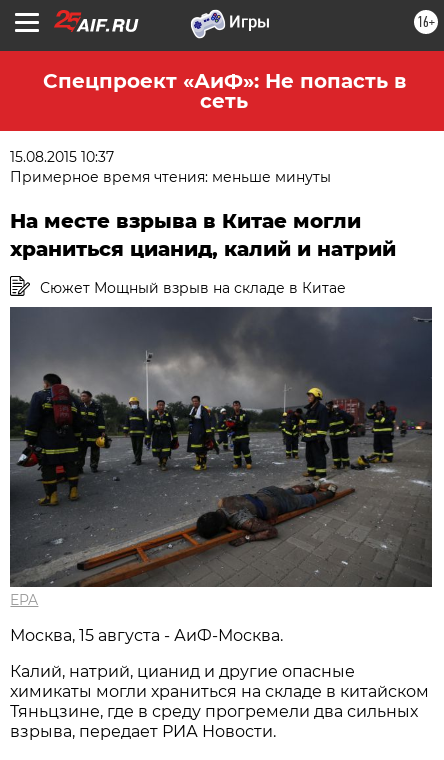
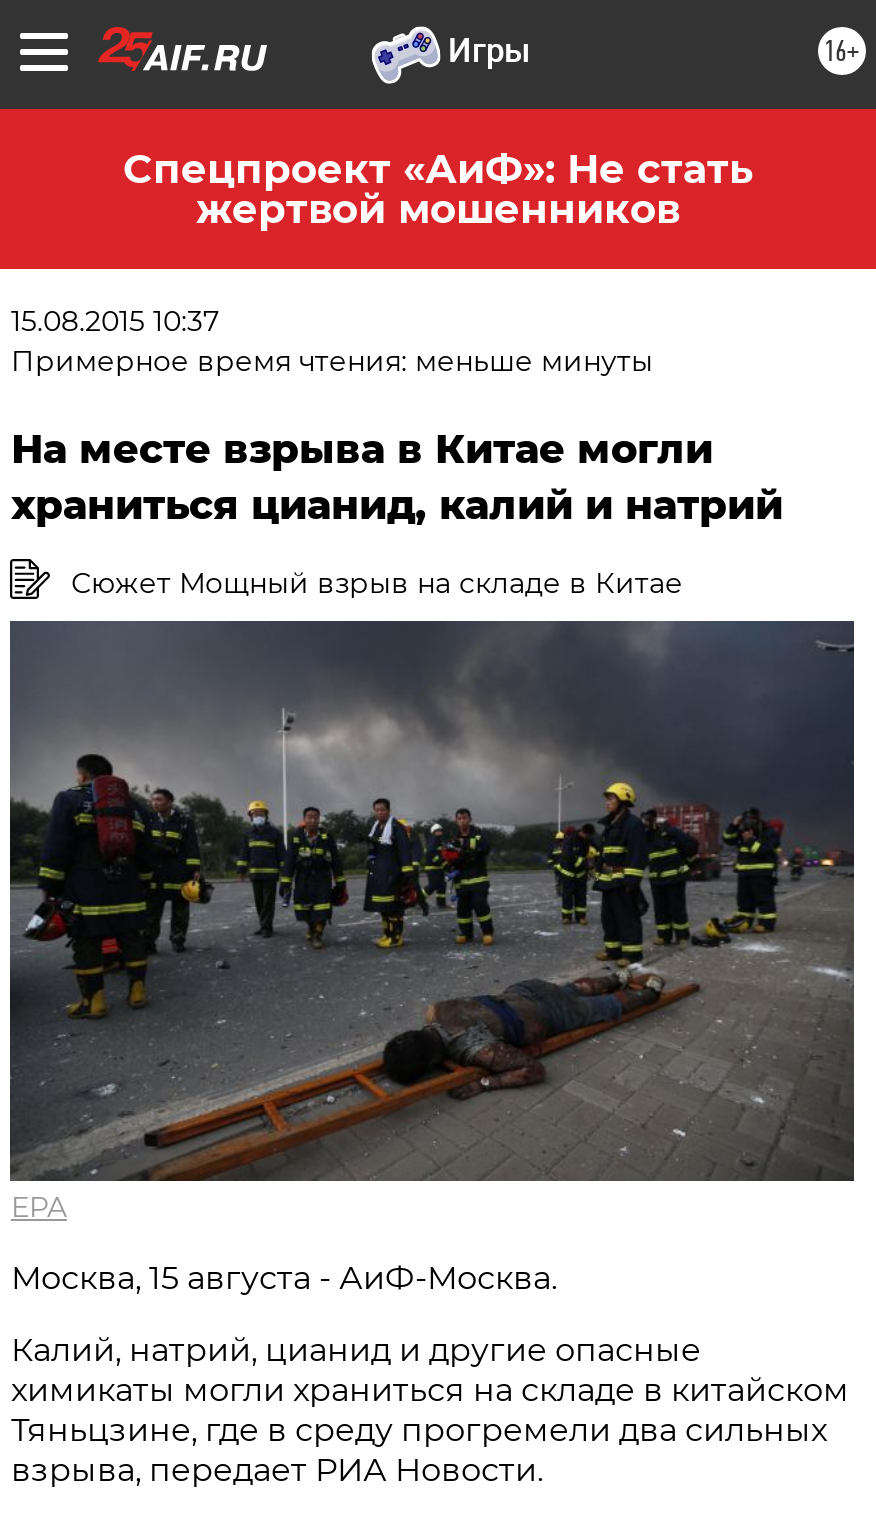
[42,69,405,113] Спецпроект «АиФ»: Не попасть в | сеть -> [123,145,753,233] Спецпроект «АиФ»: Не стать | жертвой мошенников

